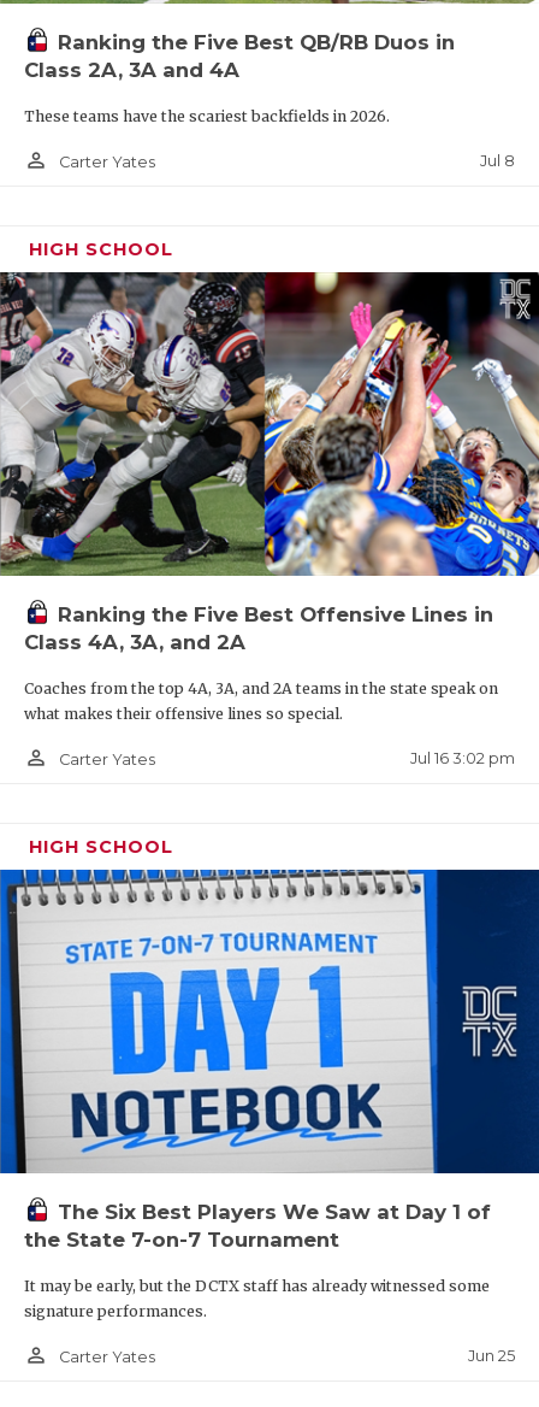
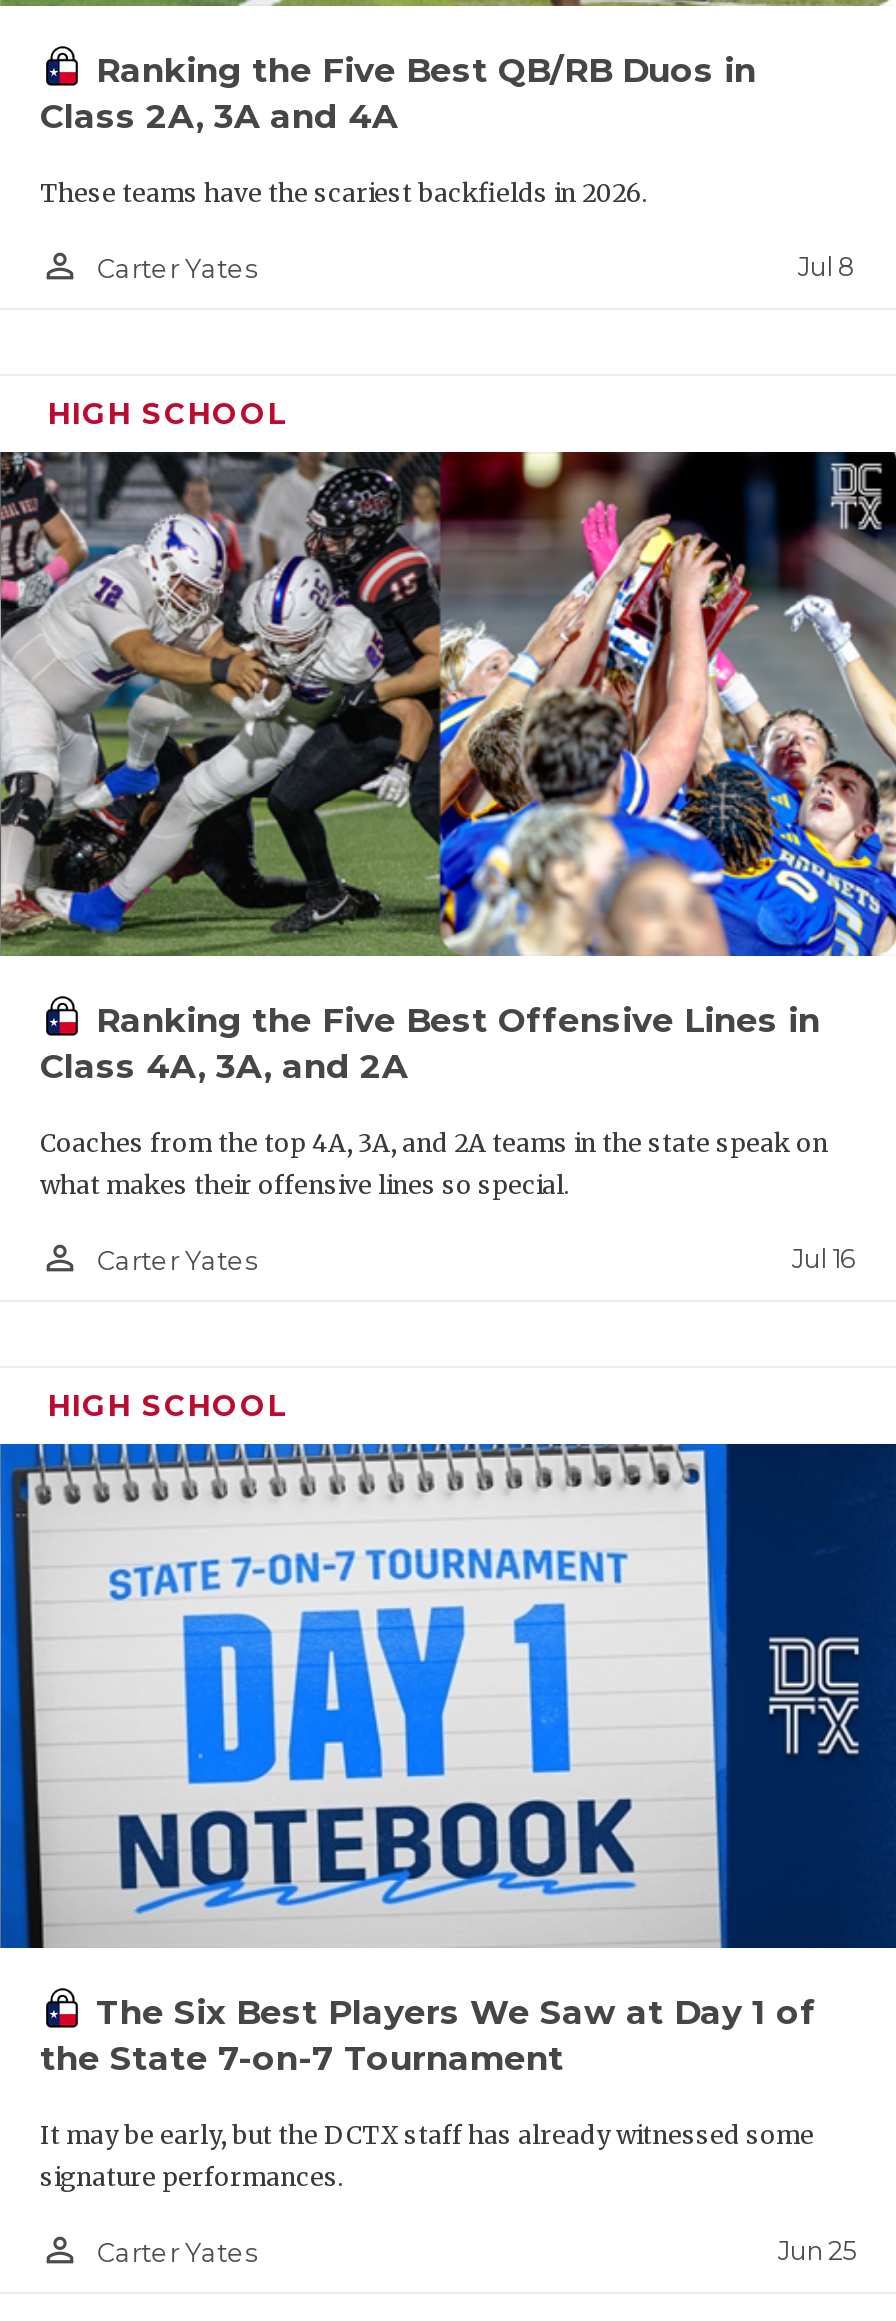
[410,749,515,767] Jul 16 3:02 pm -> [792,1244,856,1274] Jul 16

